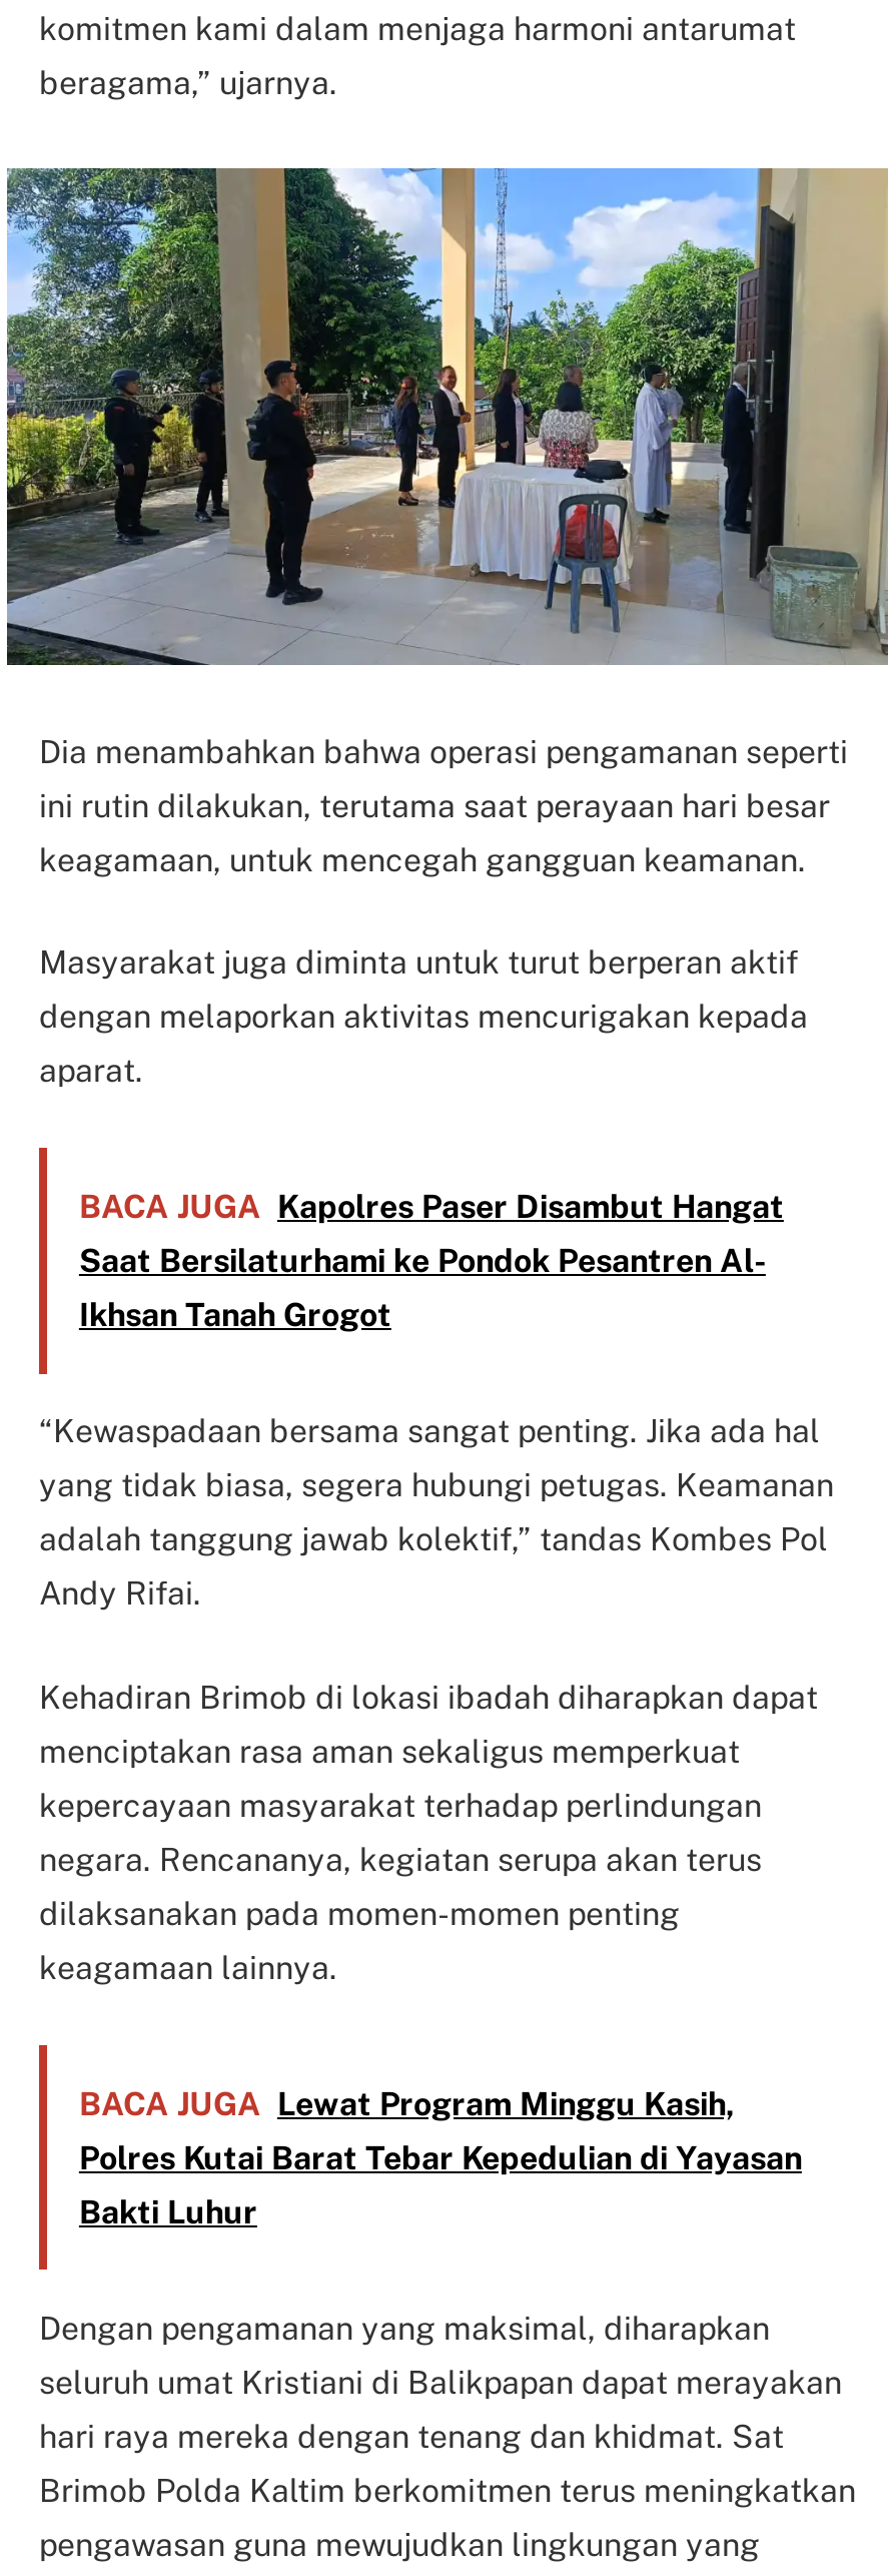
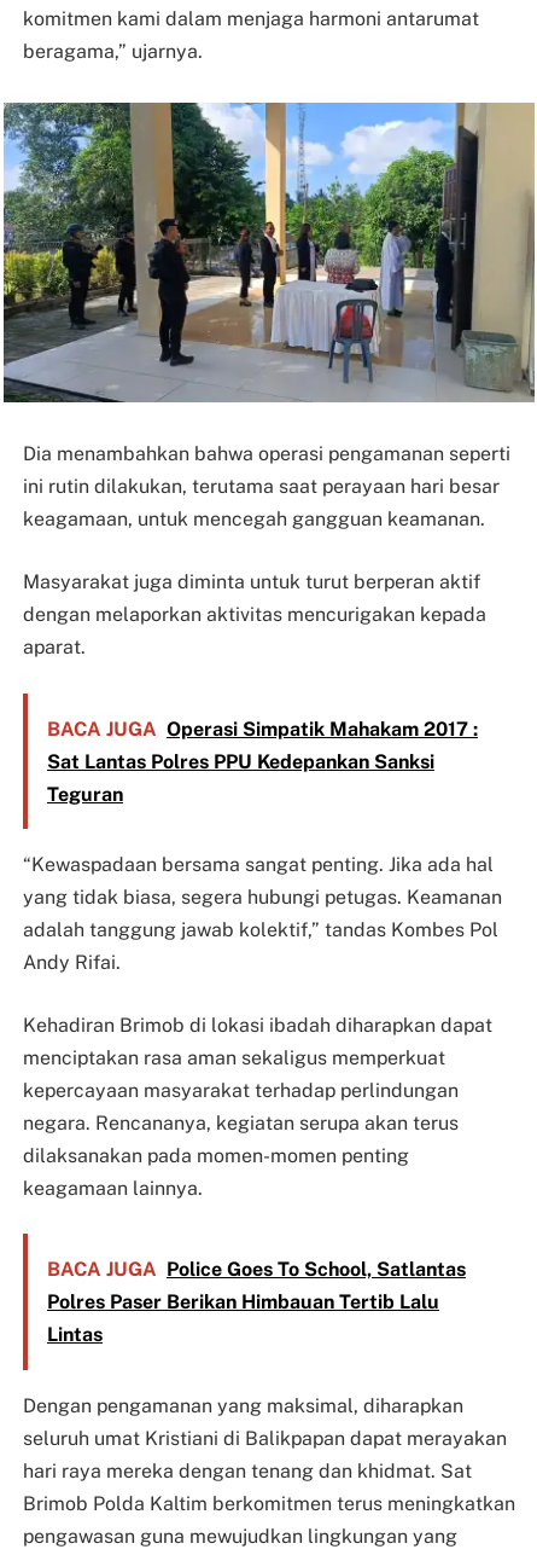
[79,1187,784,1333] BACA JUGA Kapolres Paser Disambut Hangat | Saat Bersilaturhami ke Pondok Pesantren Al- | Ikhsan Tanah Grogot -> [47,717,478,805] BACA JUGA Operasi Simpatik Mahakam 2017 : | Sat Lantas Polres PPU Kedepankan Sanksi | Teguran
[79,2084,802,2230] BACA JUGA Lewat Program Minggu Kasih, | Polres Kutai Barat Tebar Kepedulian di Yayasan | Bakti Luhur -> [47,1258,466,1346] BACA JUGA Police Goes To School, Satlantas | Polres Paser Berikan Himbauan Tertib Lalu | Lintas

